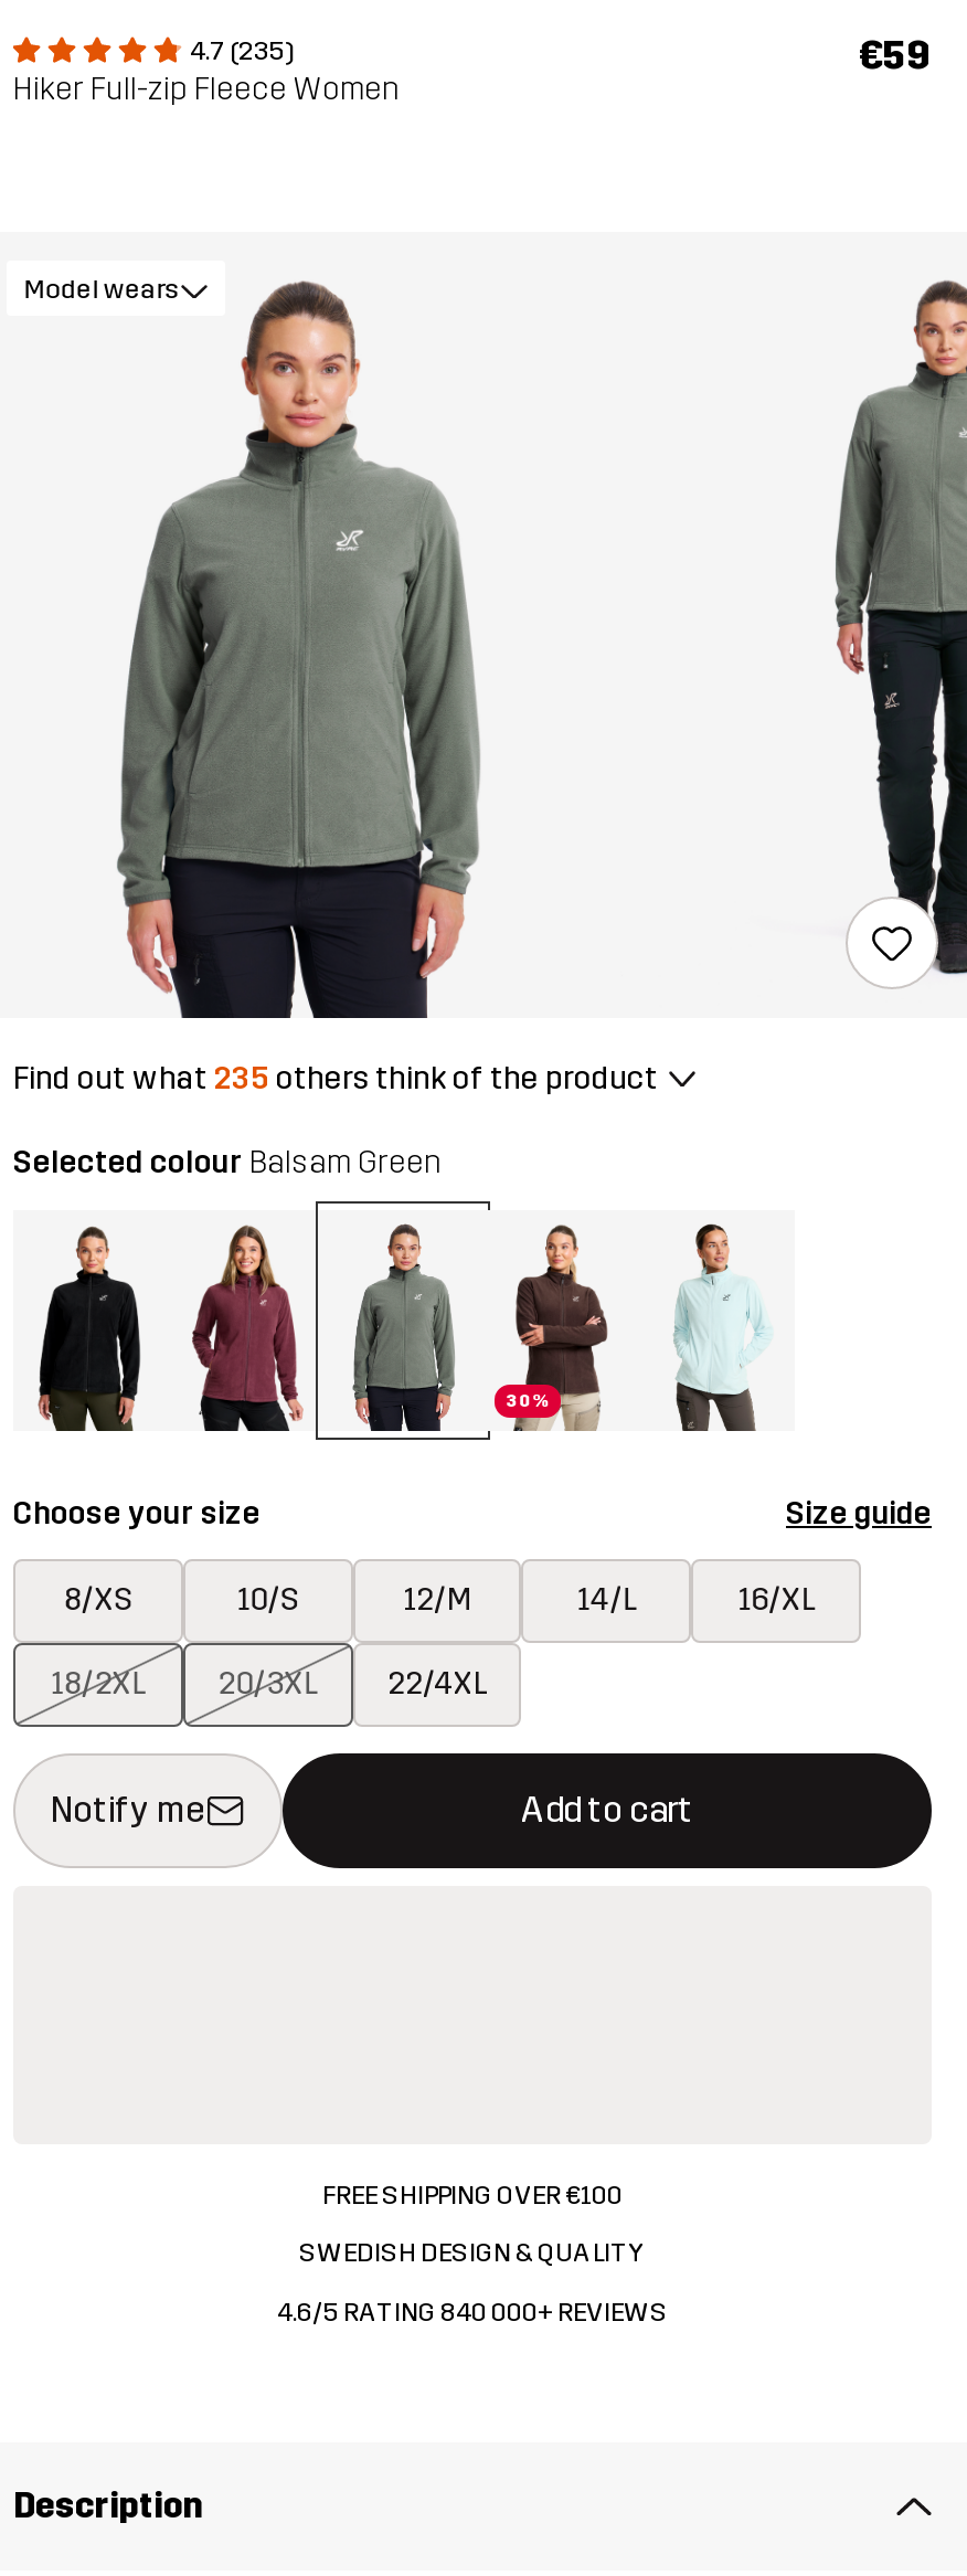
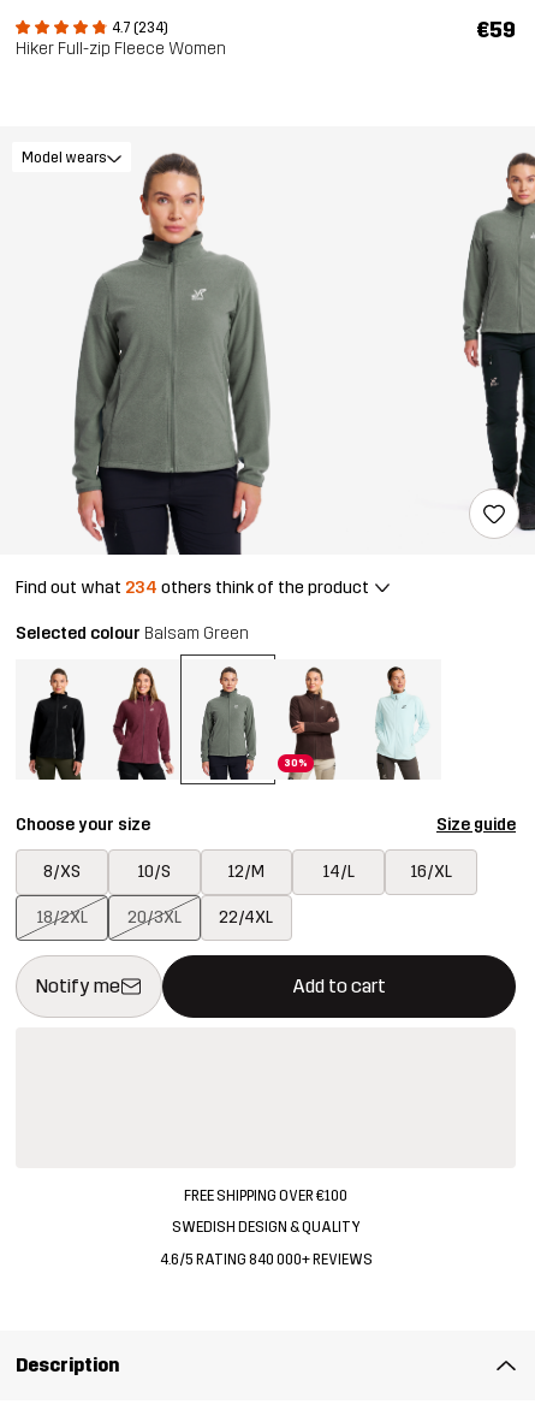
[190,35,294,66] 4.7 (235) -> [112,19,168,36] 4.7 (234)
[13,1059,658,1097] Find out what 235 others think of the product -> [16,577,369,597] Find out what 234 others think of the product

